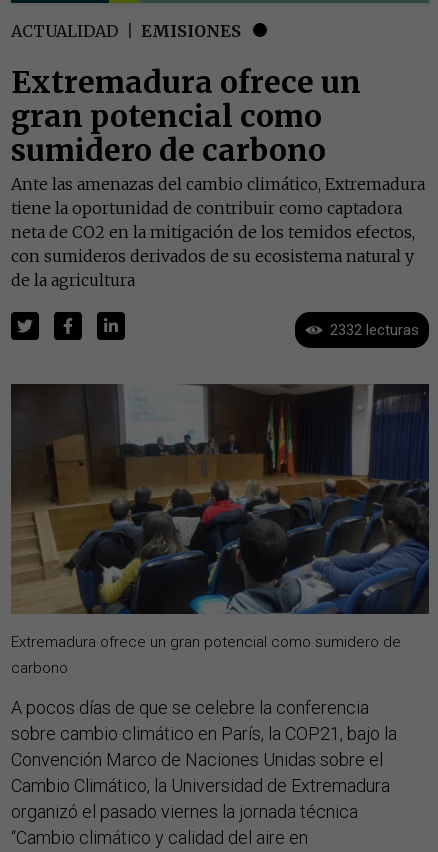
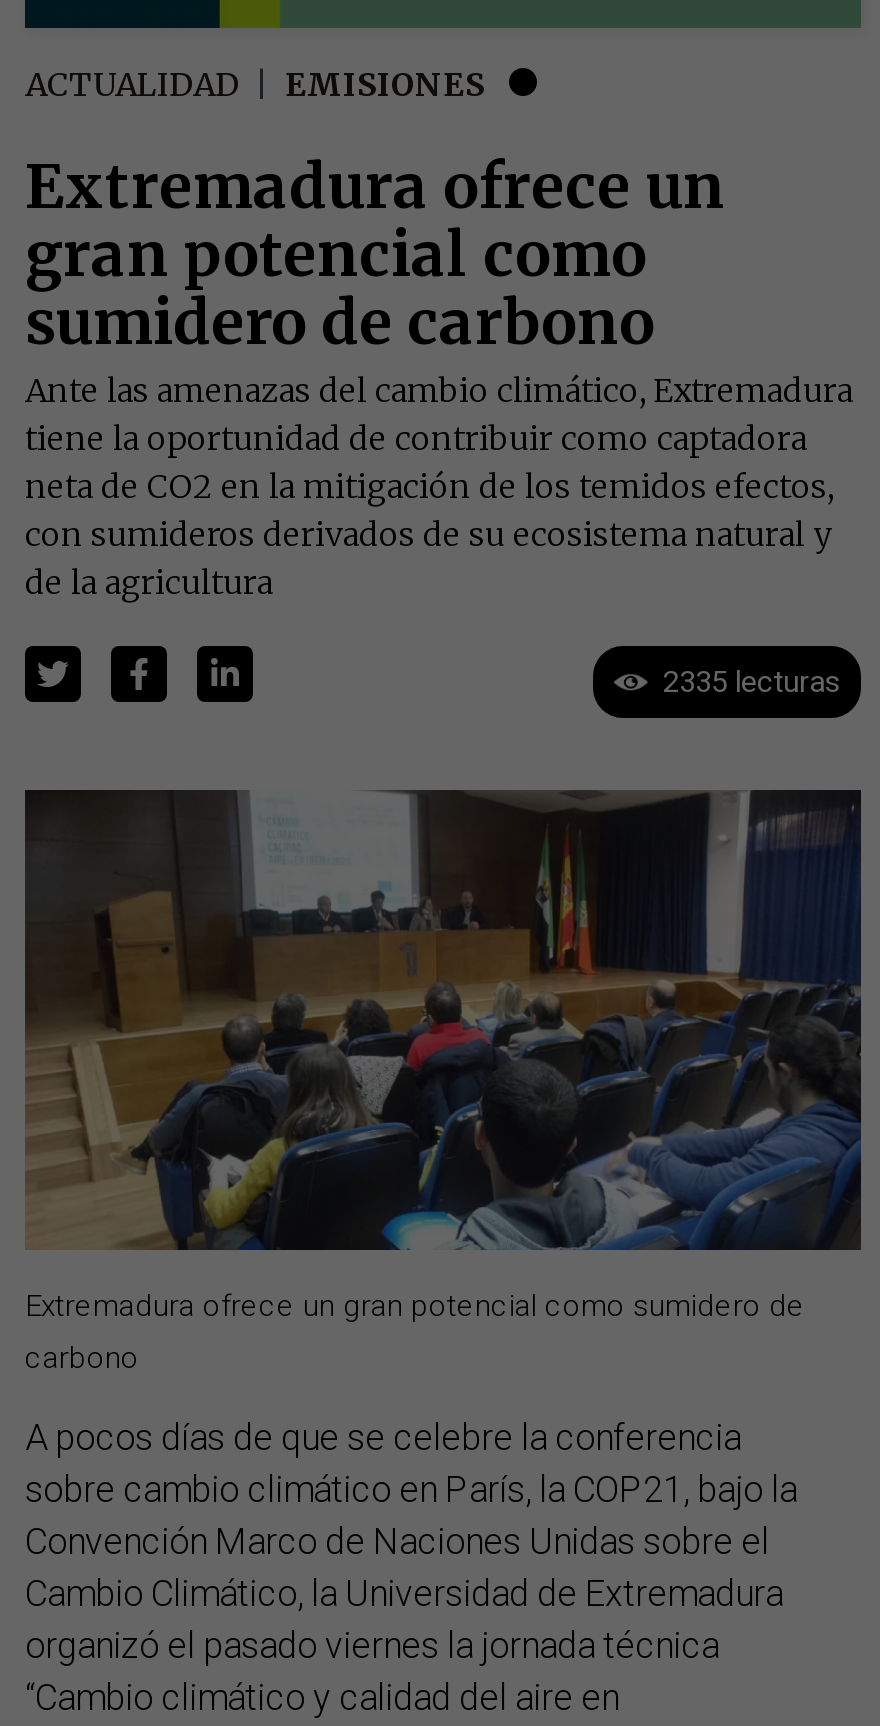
[330,321,419,339] 2332 lecturas -> [663,664,841,700] 2335 lecturas

